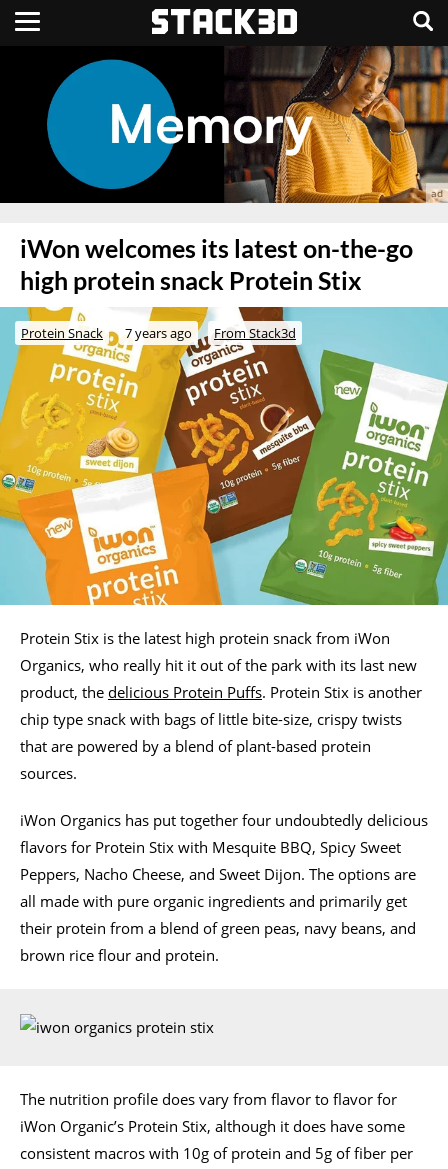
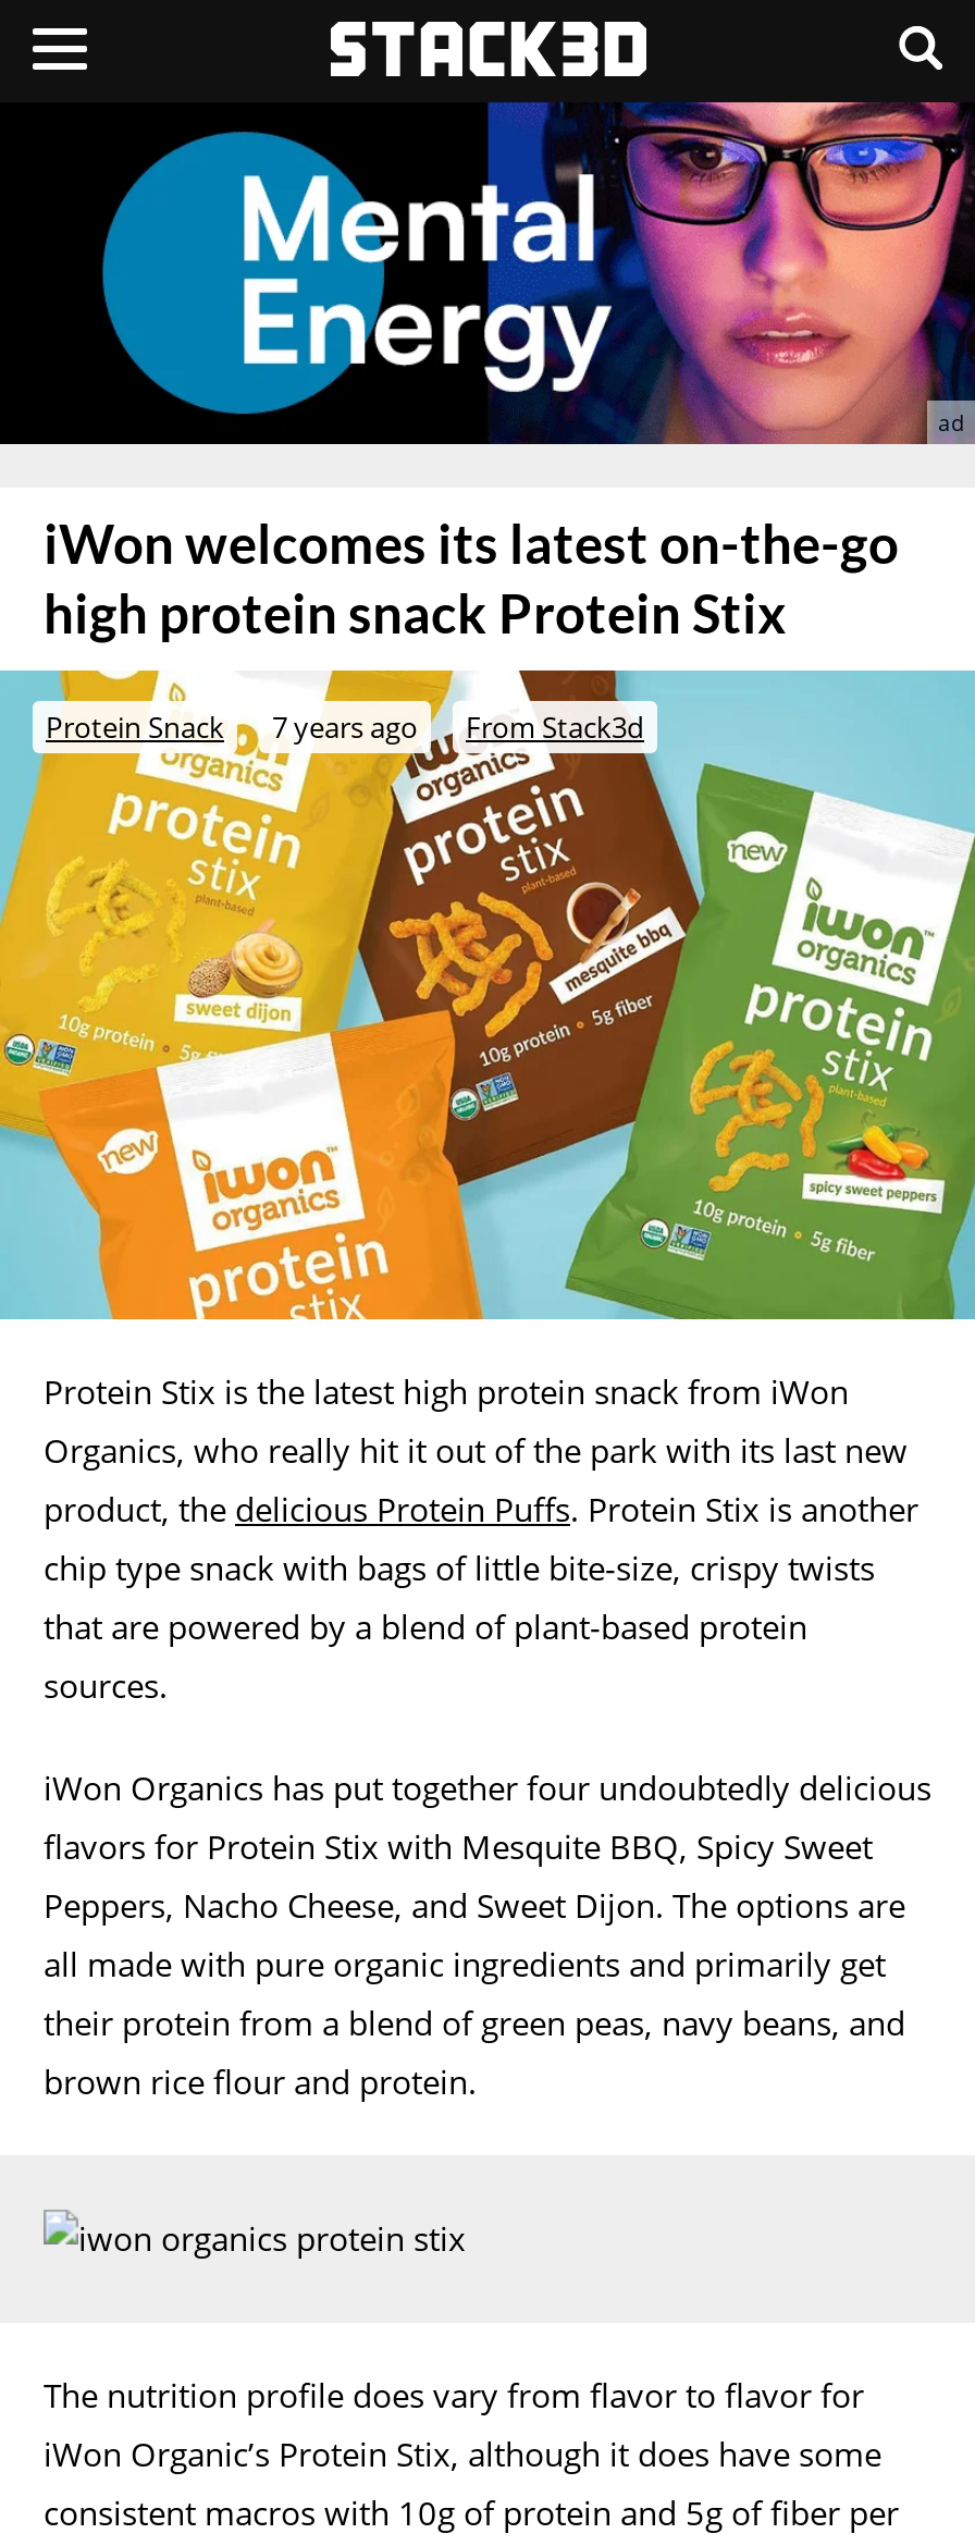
[111,46,445,204] [image] -> [242,100,968,446] [image]

